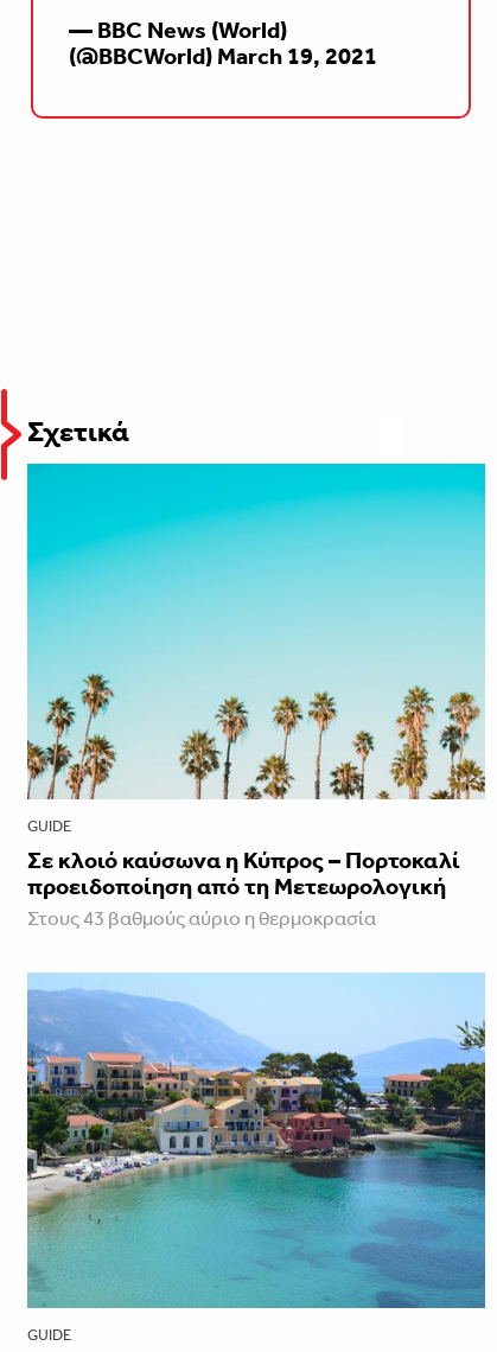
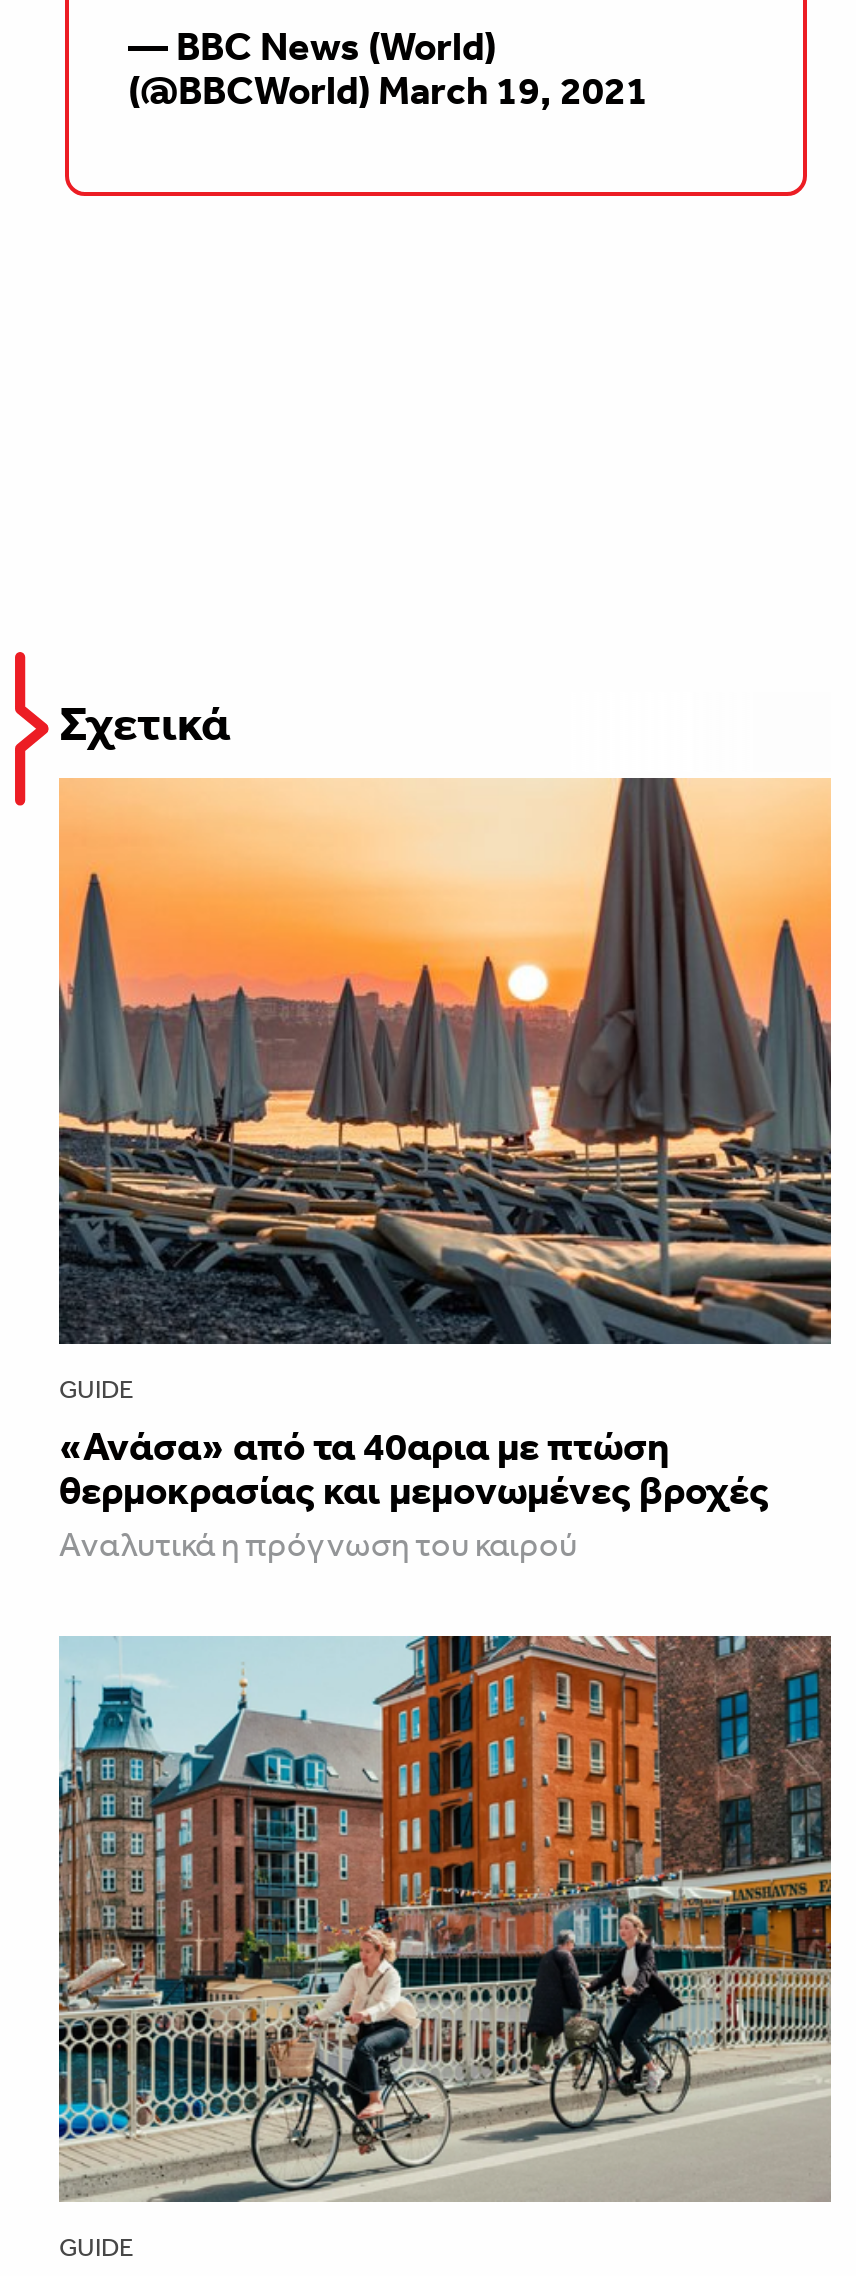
[26,463,486,930] [image] | Σε κλοιό καύσωνα η Κύπρος – Πορτοκαλί | προειδοποίηση από τη Μετεωρολογική | Στους 43 βαθμούς αύριο η θερμοκρασία -> [57,776,833,1564] [image] | «Ανάσα» από τα 40αρια με πτώση | θερμοκρασίας και μεμονωμένες βροχές | Aναλυτικά η πρόγνωση του καιρού
[26,972,486,1309] [image] -> [57,1634,833,2204] [image]

